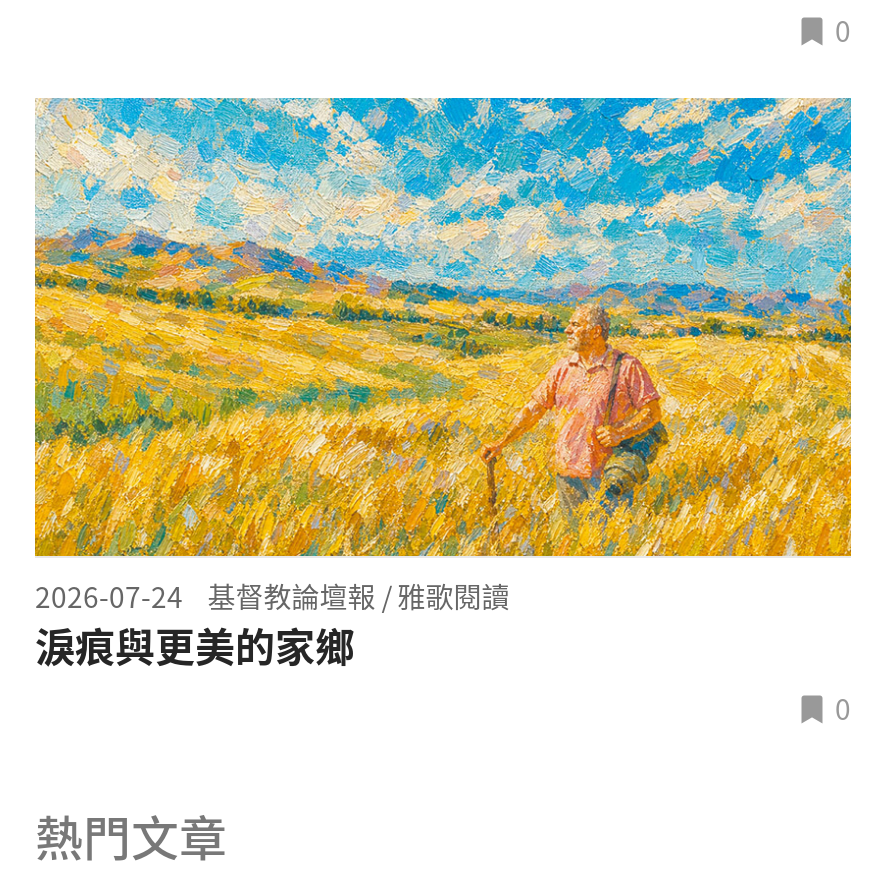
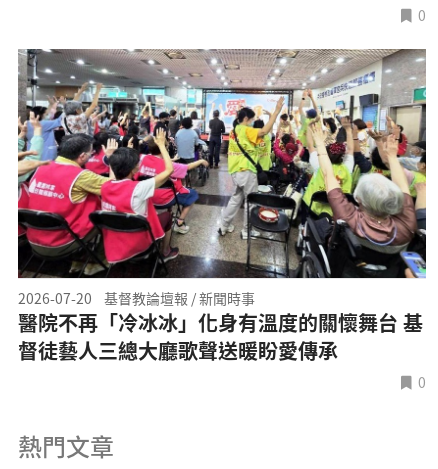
[33,96,853,674] [image] | 2026-07-24 基督教論壇報 / 雅歌閱讀 | 淚痕與更美的家鄉 -> [17,48,427,365] [image] | 2026-07-20 基督教論壇報 / 新聞時事 | 醫院不再「冷冰冰」化身有溫度的關懷舞台 基 | 督徒藝人三總大廳歌聲送暖盼愛傳承

